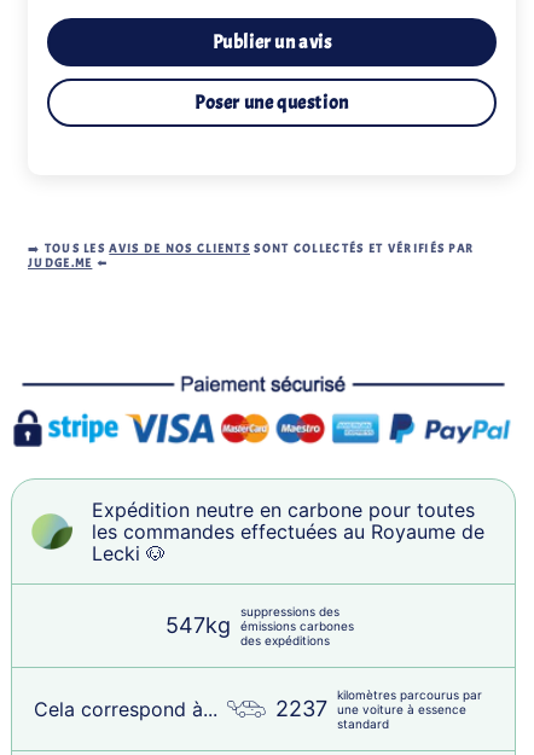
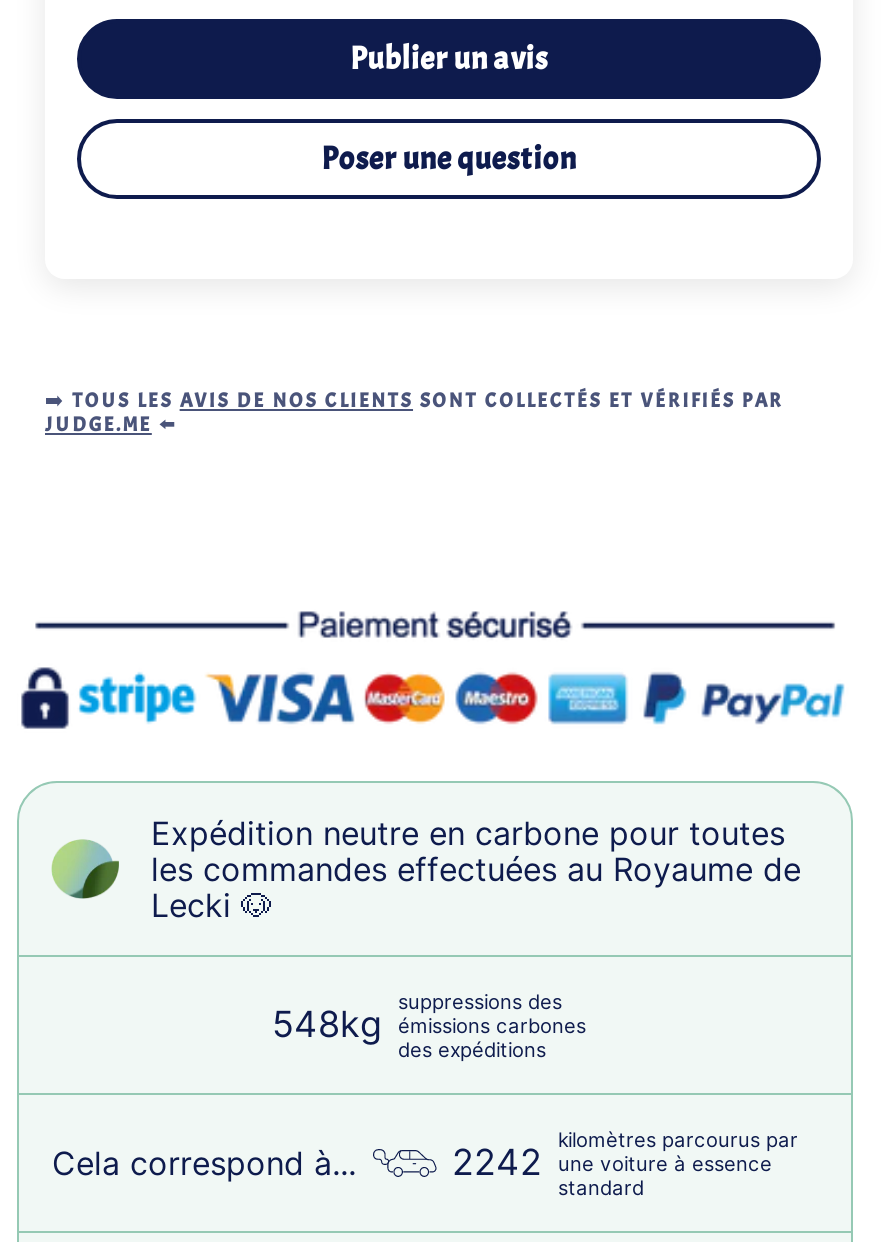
[166,612,354,638] 547kg émissions carbones -> [272,1003,586,1045] 548kg émissions carbones
[275,696,466,721] 2237 une voiture à essence -> [452,1141,772,1183] 2242 une voiture à essence

